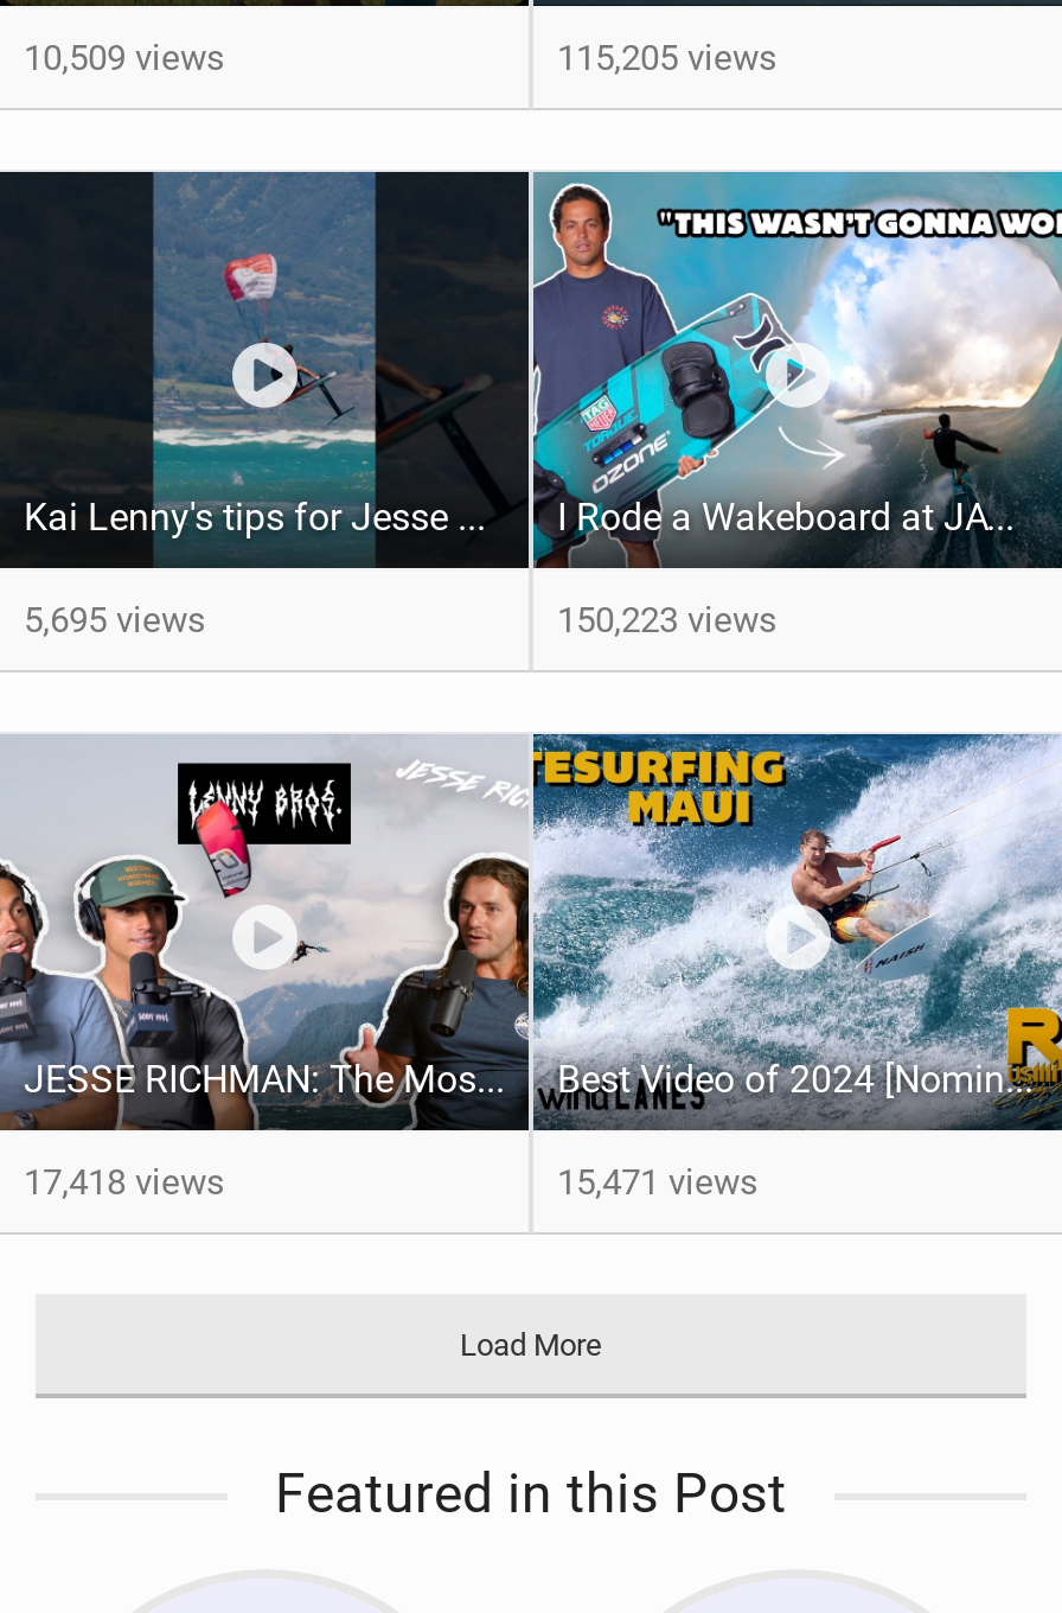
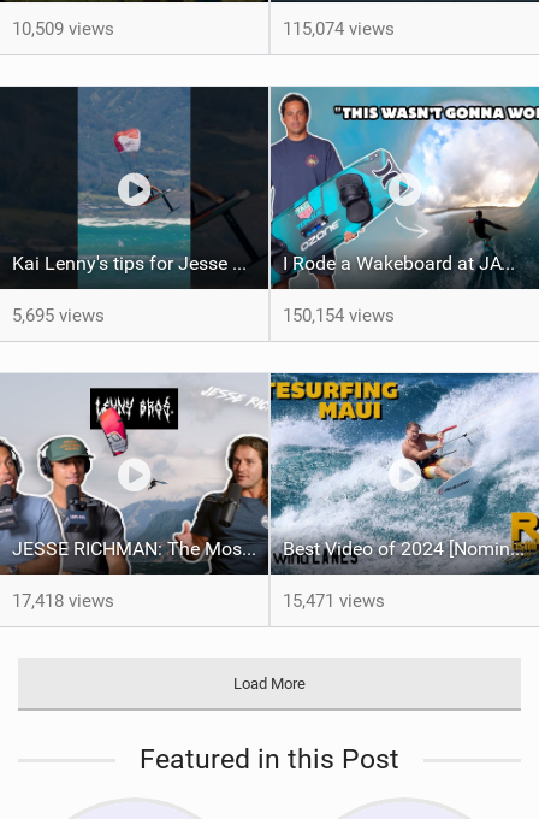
[557,37,778,79] 115,205 views -> [283,19,395,40] 115,074 views
[557,599,778,642] 150,223 views -> [283,304,395,326] 150,154 views

